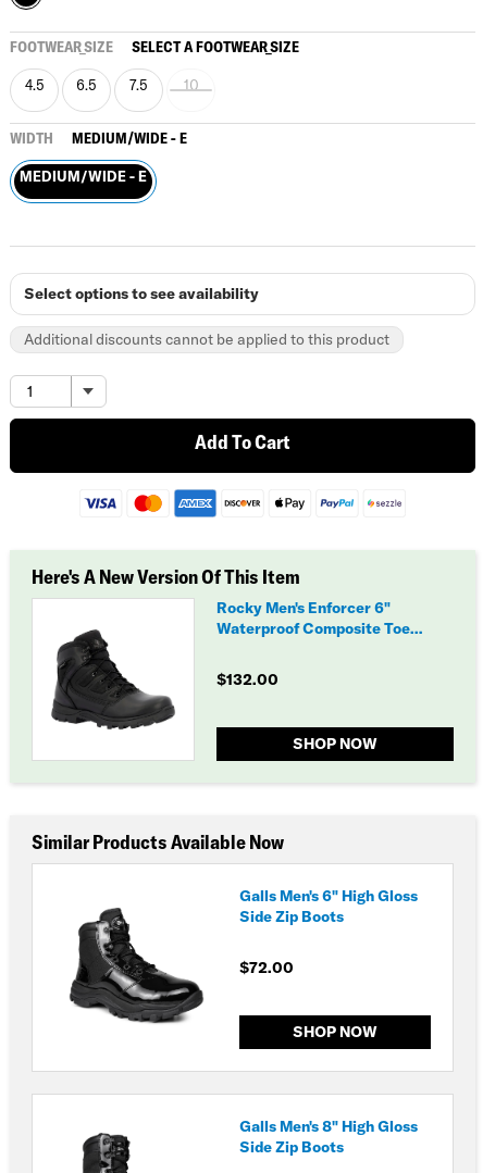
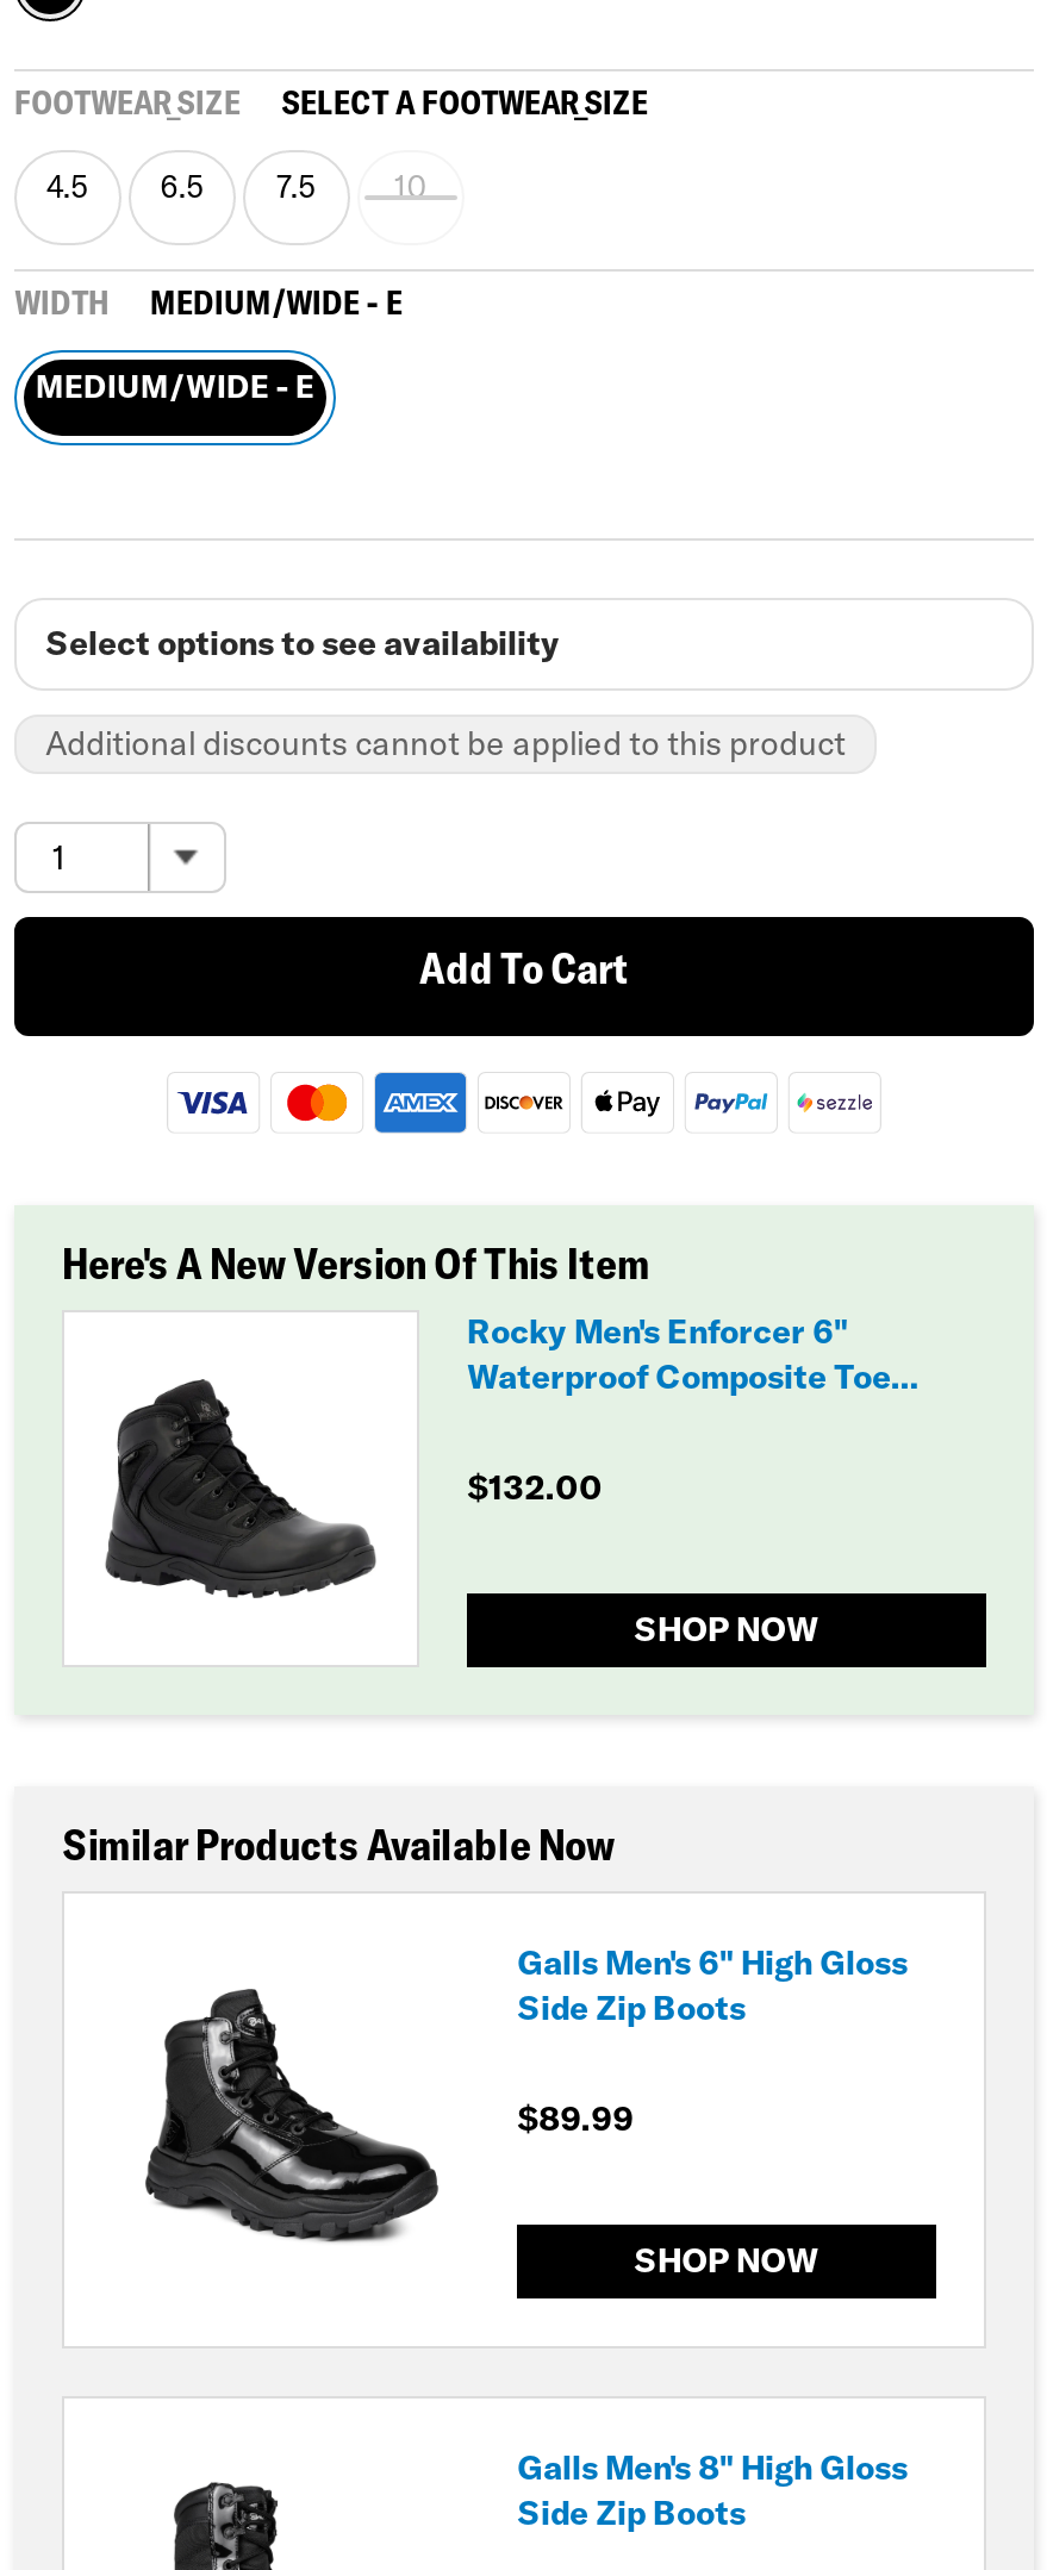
[239,957,294,977] $72.00 -> [517,2098,634,2141] $89.99

